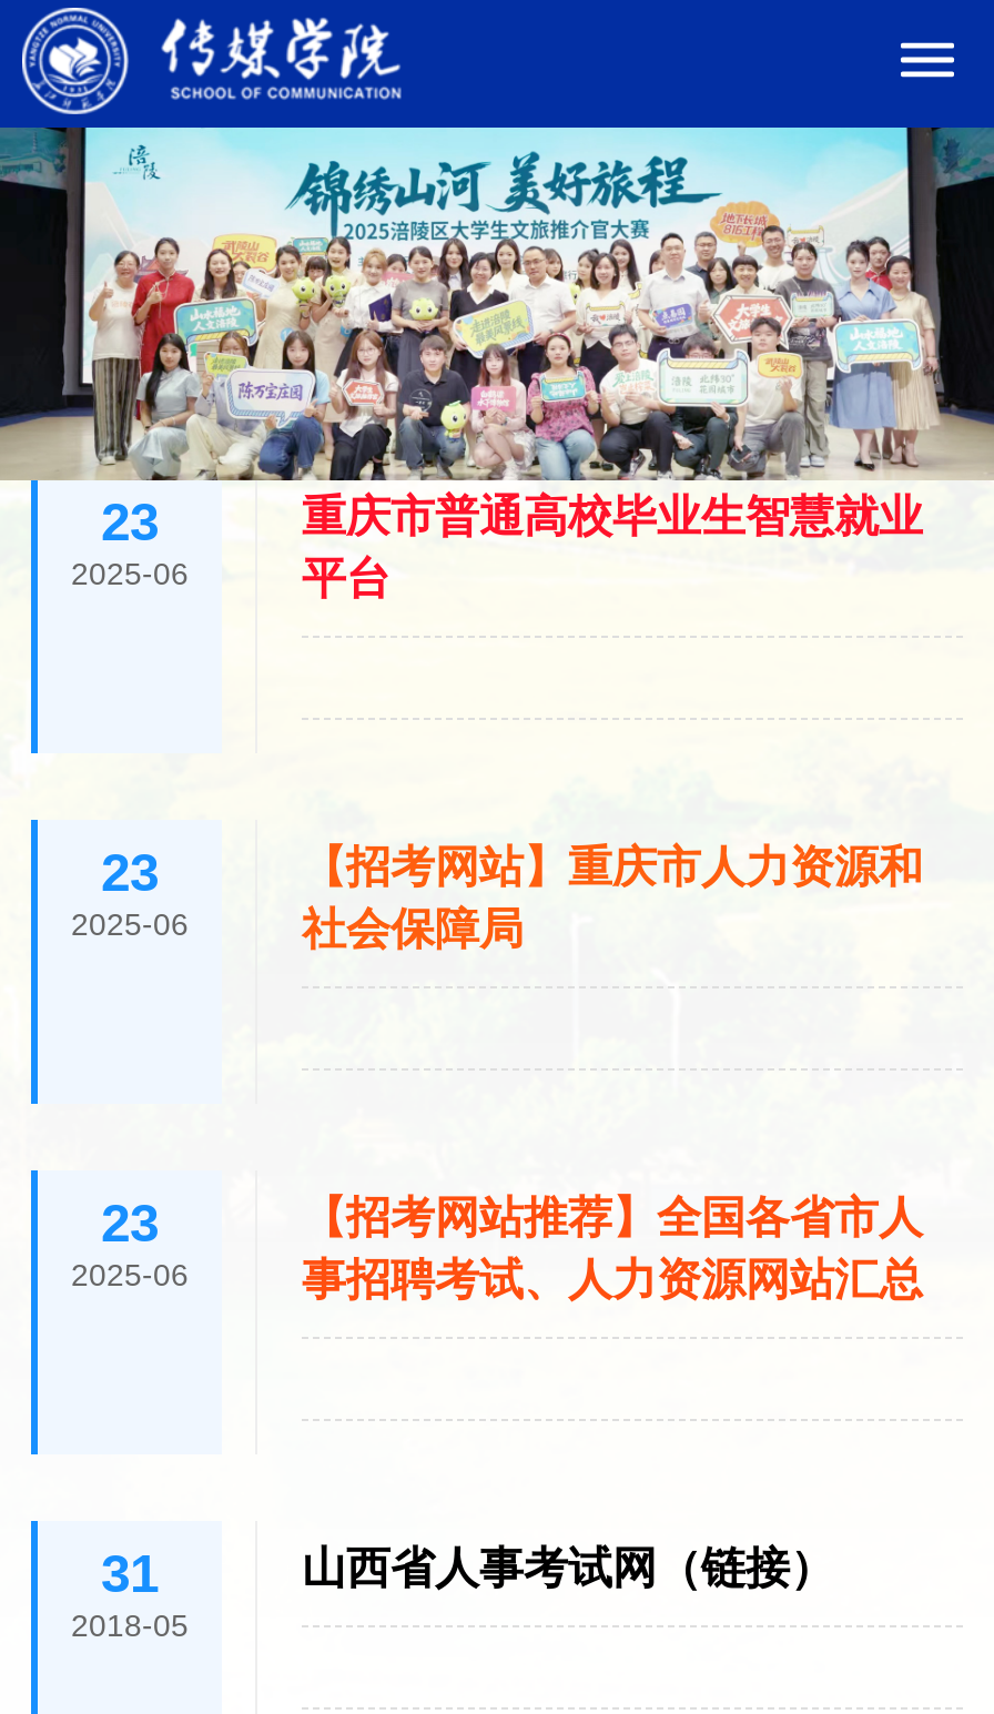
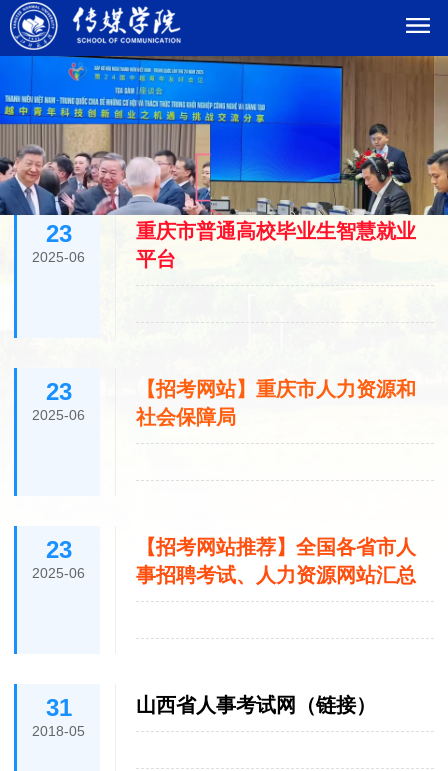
[7,125,987,483] [image] -> [3,55,445,216] [image]

